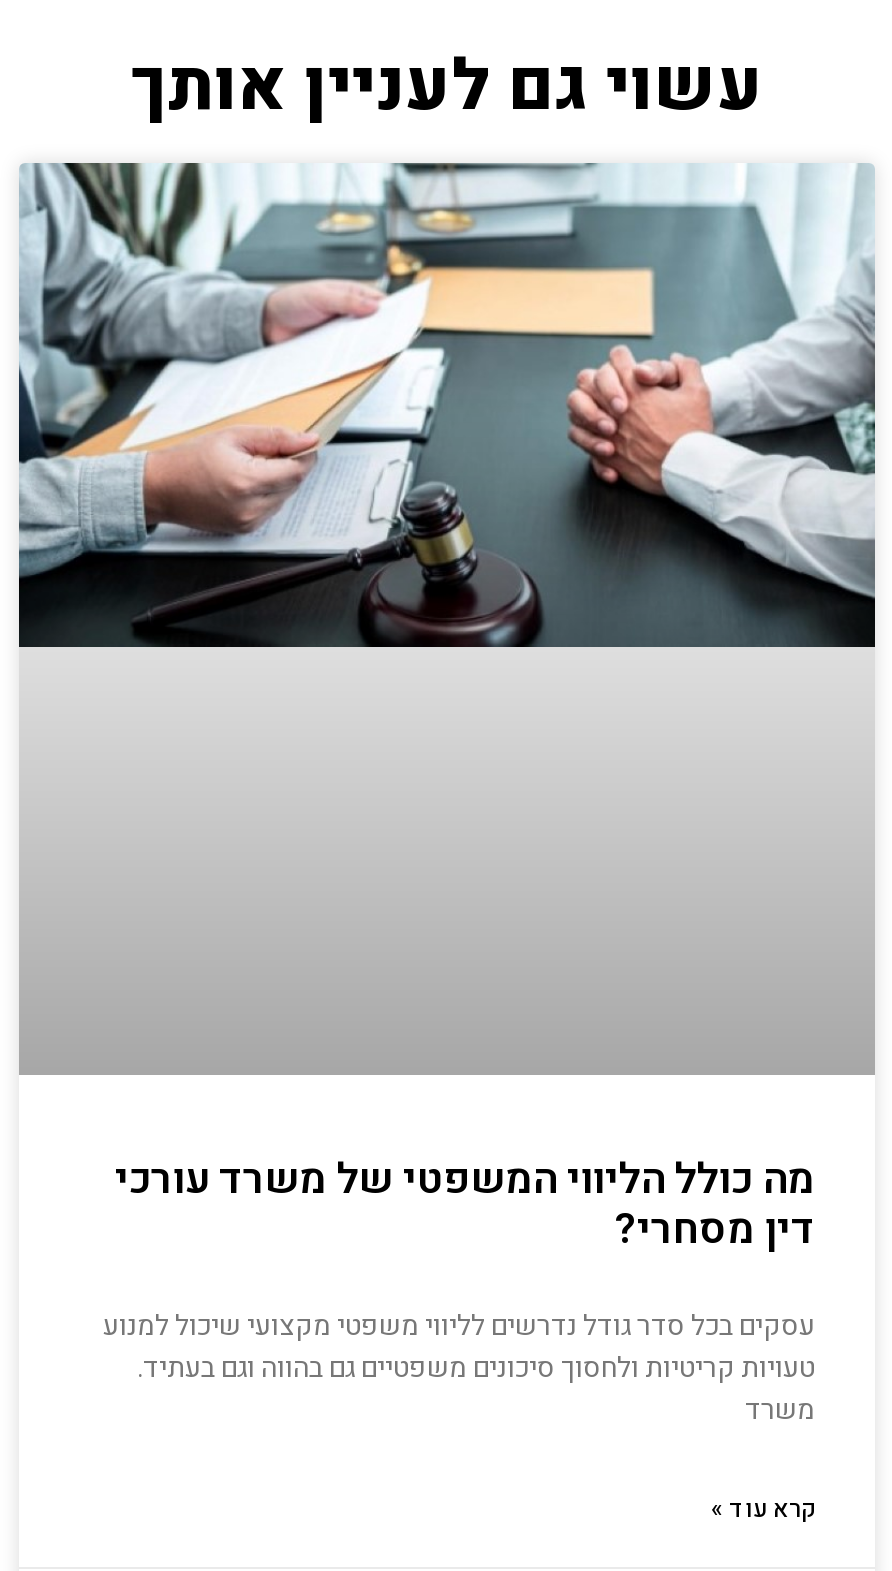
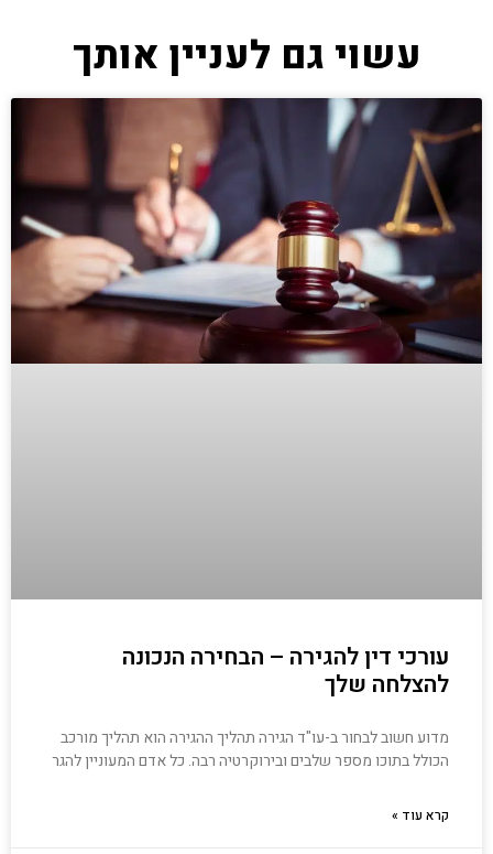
[17,163,877,649] [image] -> [10,97,483,365] [image]
[115,1149,815,1261] מה כולל הליווי המשפטי של משרד עורכי | דין מסחרי? -> [122,640,449,702] עורכי דין להגירה – הבחירה הנכונה | להצלחה שלך
[103,1305,815,1431] עסקים בכל סדר גודל נדרשים לליווי משפטי מקצועי שיכול למנוע | טעויות קריטיות ולחסוך סיכונים משפטיים גם בהווה וגם בעתיד. | משרד -> [52,726,449,773] מדוע חשוב לבחור ב-עו"ד הגירה תהליך ההגירה הוא תהליך מורכב | הכולל בתוכו מספר שלבים ובירוקרטיה רבה. כל אדם המעוניין להגר

